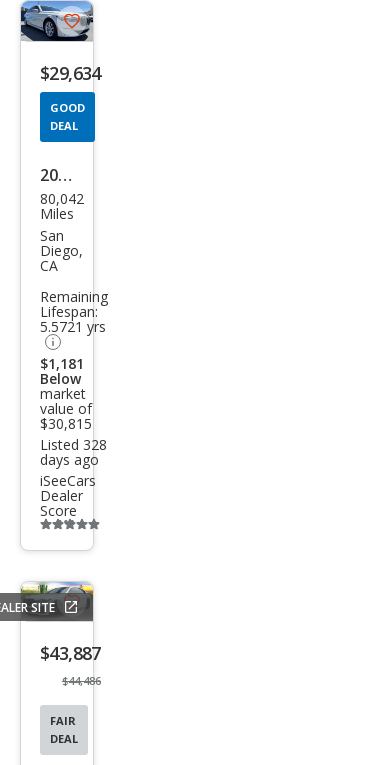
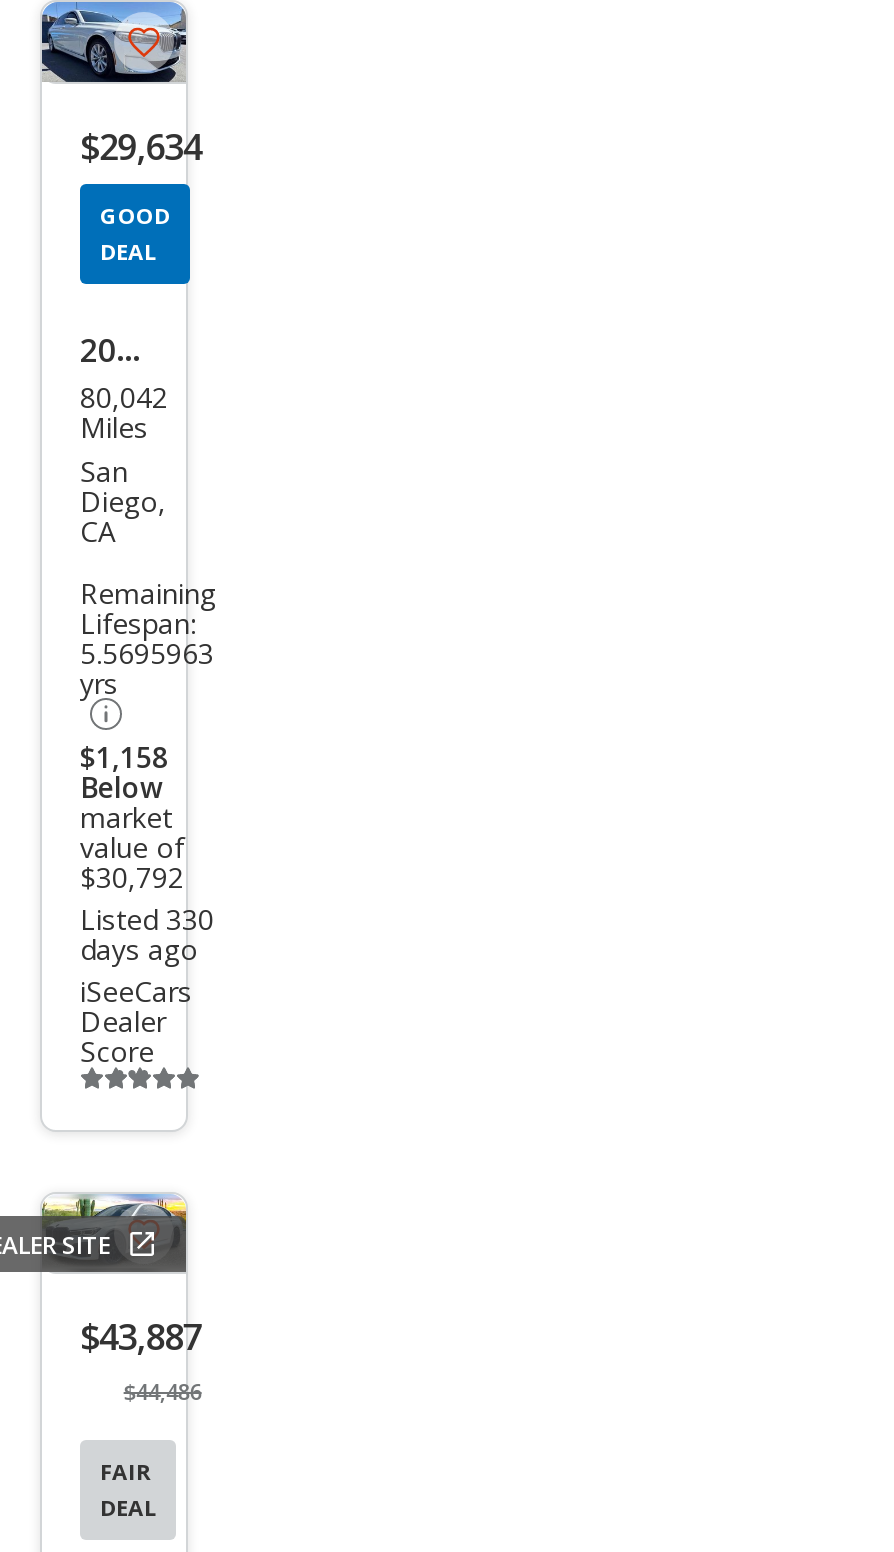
[40,316,106,335] 5.5721 yrs -> [80,633,214,701] 5.5695963 | yrs
[40,354,84,373] $1,181 -> [80,738,168,776] $1,158
[40,414,92,433] $30,815 -> [80,858,184,896] $30,792
[40,435,107,454] Listed 328 -> [80,900,214,938] Listed 330

